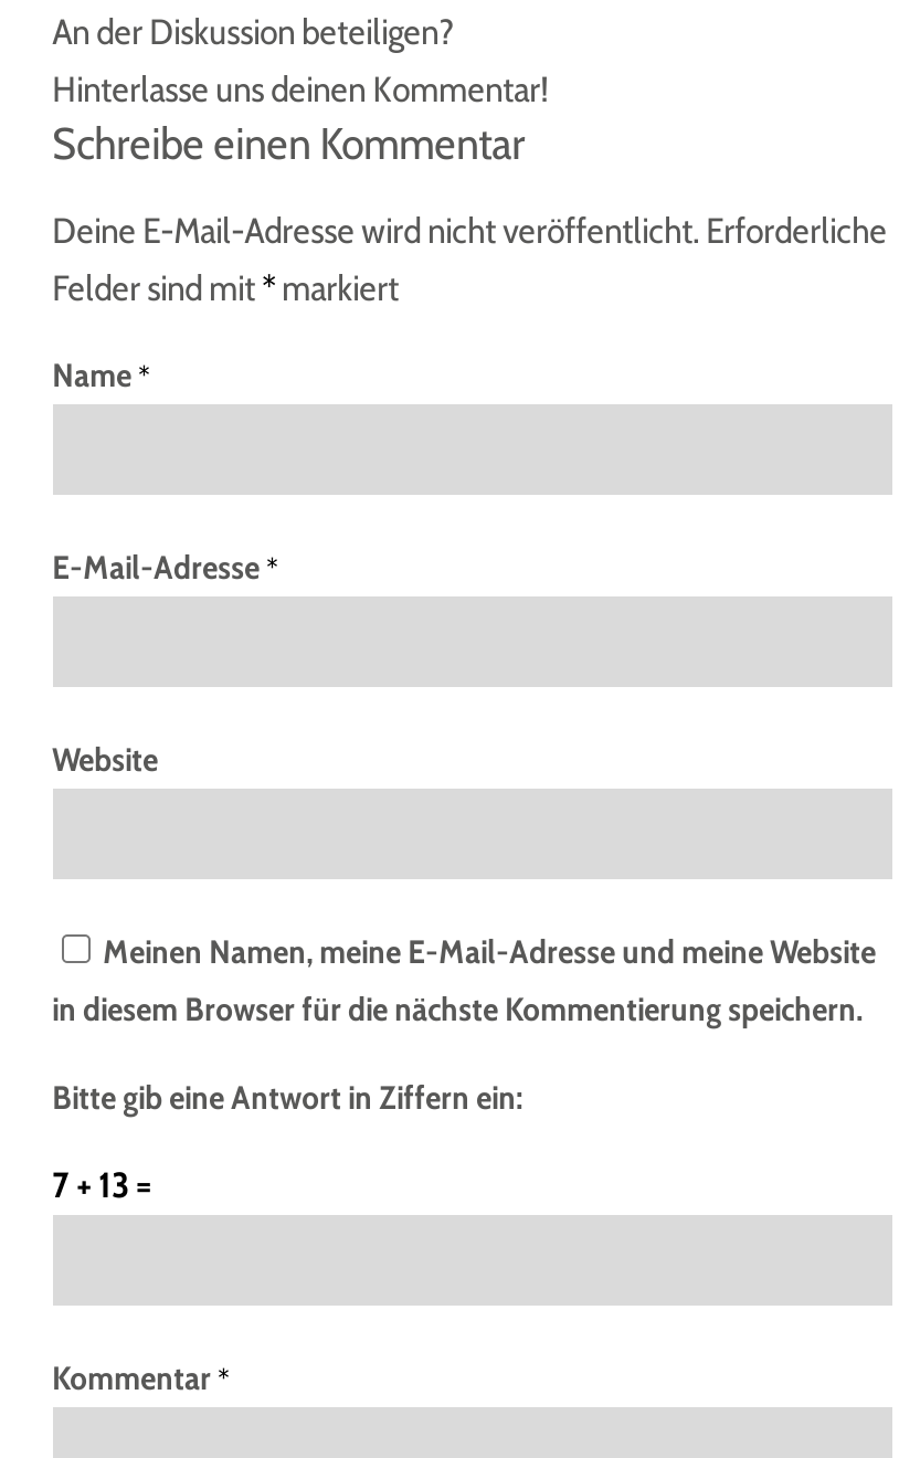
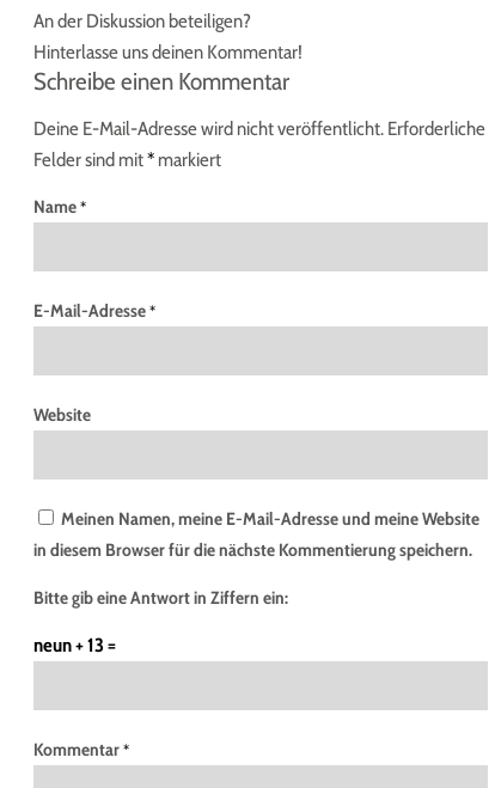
[52,1163,152,1205] 7 + 13 = -> [33,633,115,656] neun + 13 =

